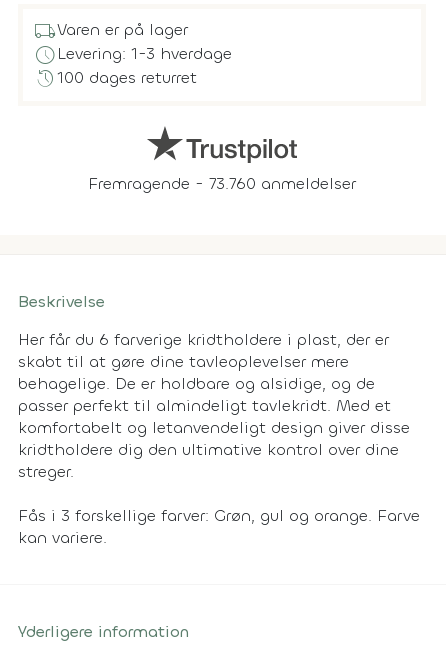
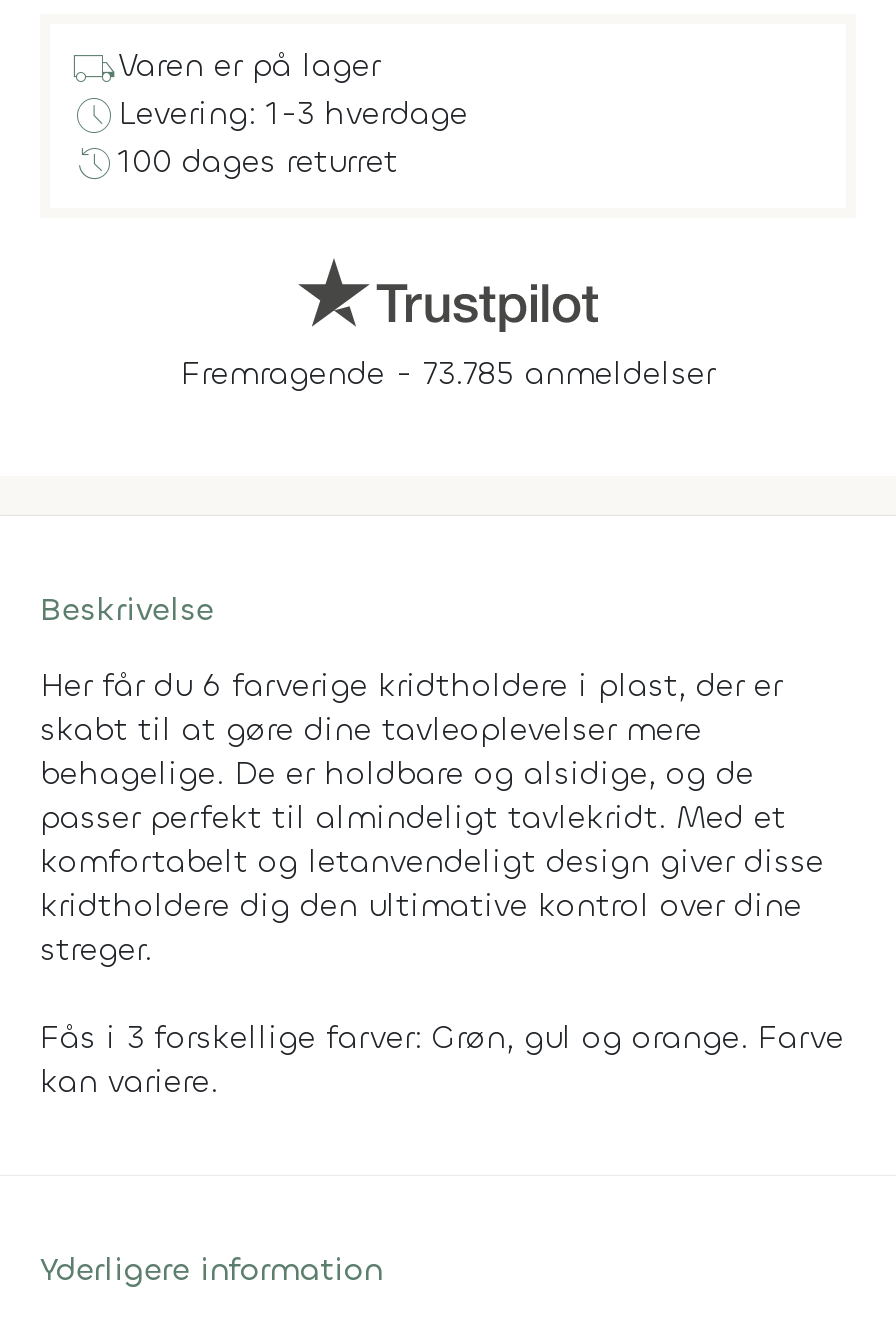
[88,173,356,194] Fremragende - 73.760 anmeldelser -> [181,352,715,394] Fremragende - 73.785 anmeldelser

